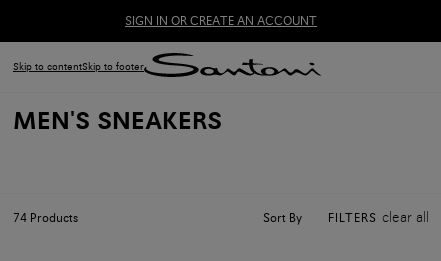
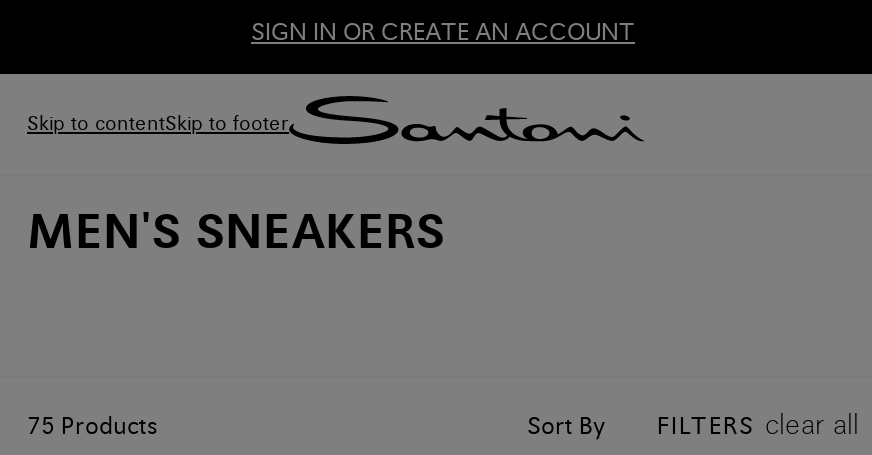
[13,211,78,225] 74 Products -> [27,412,157,440] 75 Products

